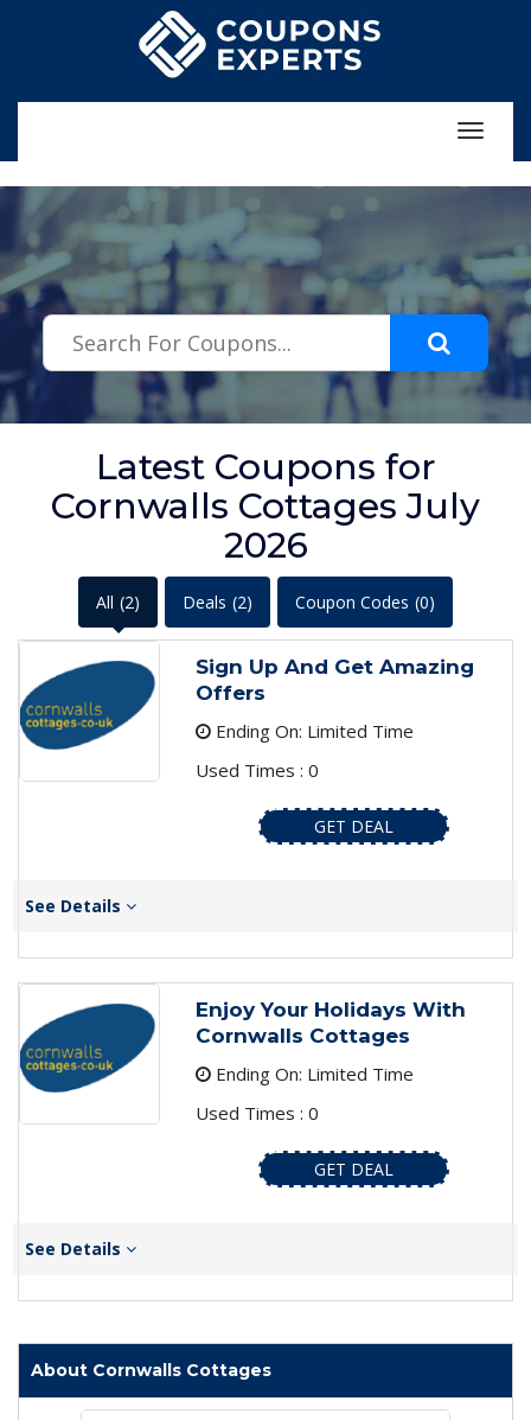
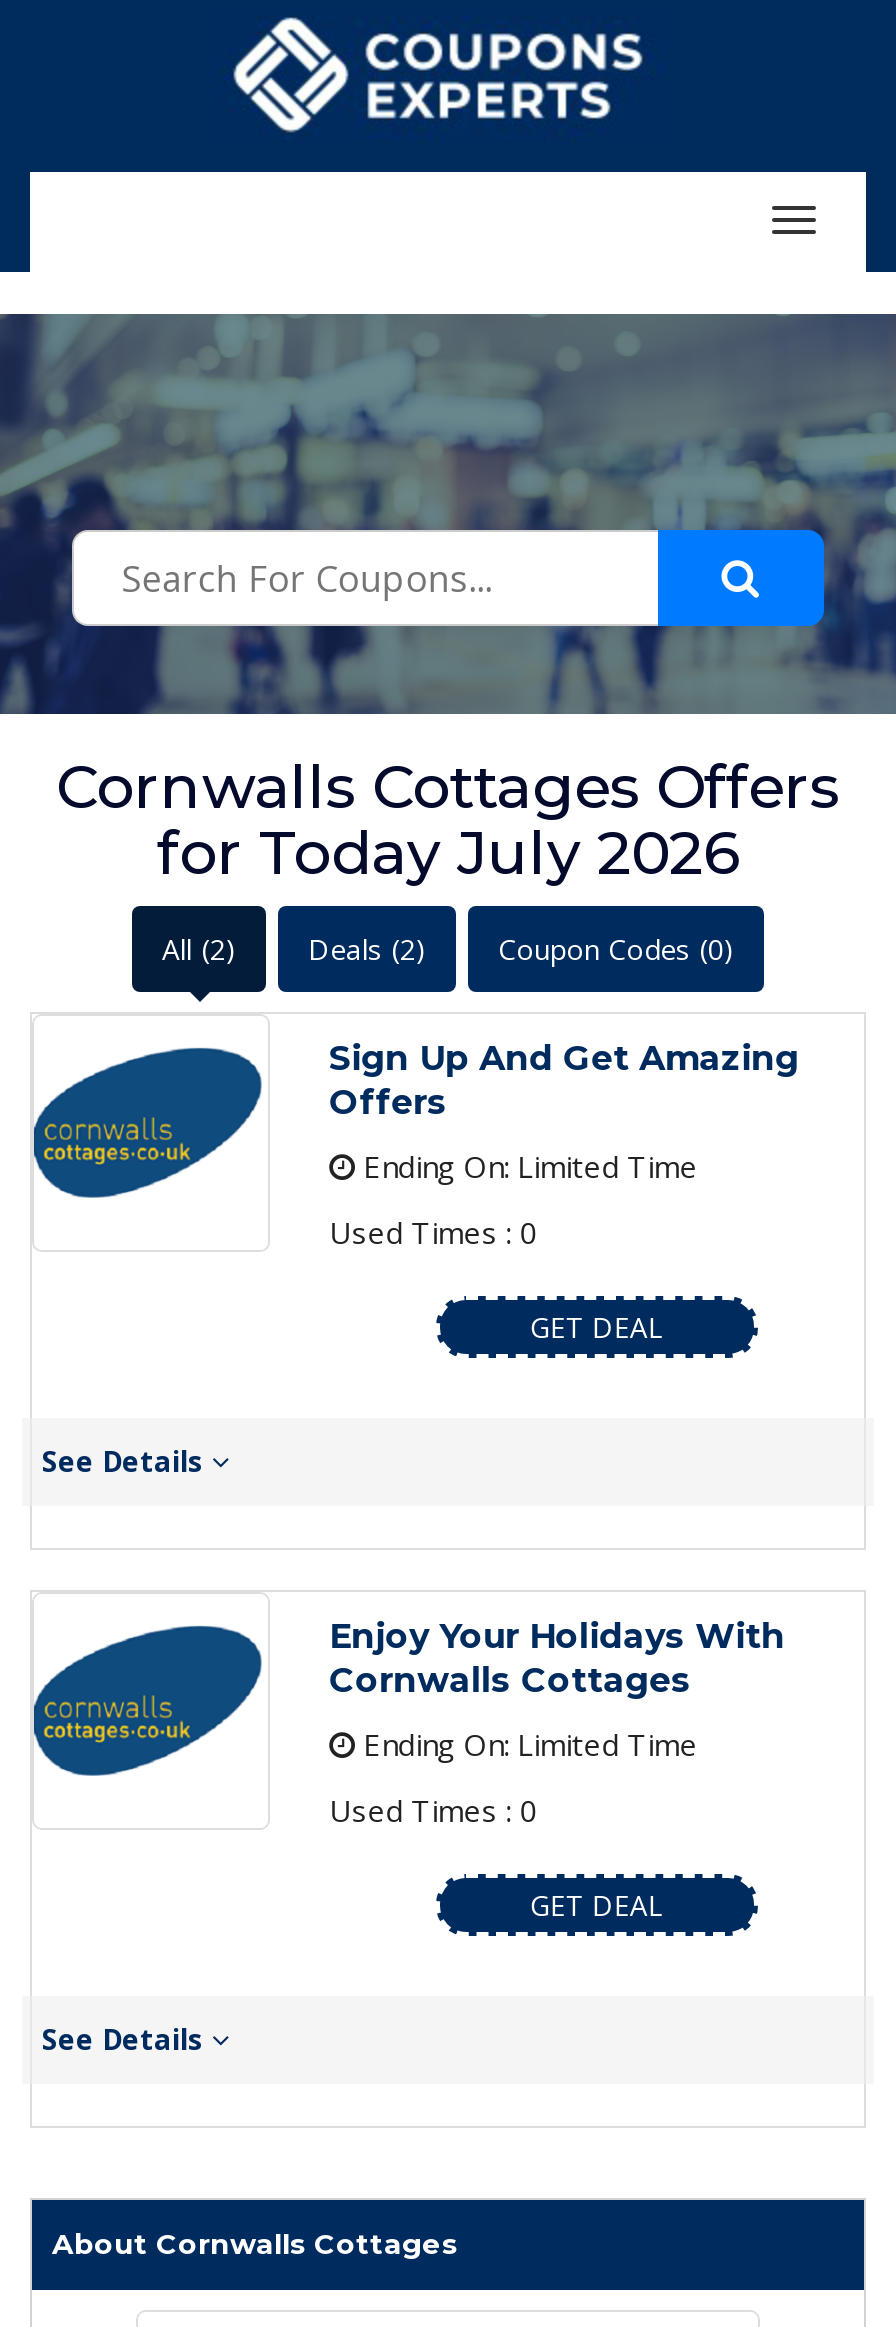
[51,445,480,568] Latest Coupons for | Cornwalls Cottages July | 2026 -> [56,751,840,891] Cornwalls Cottages Offers | for Today July 2026

